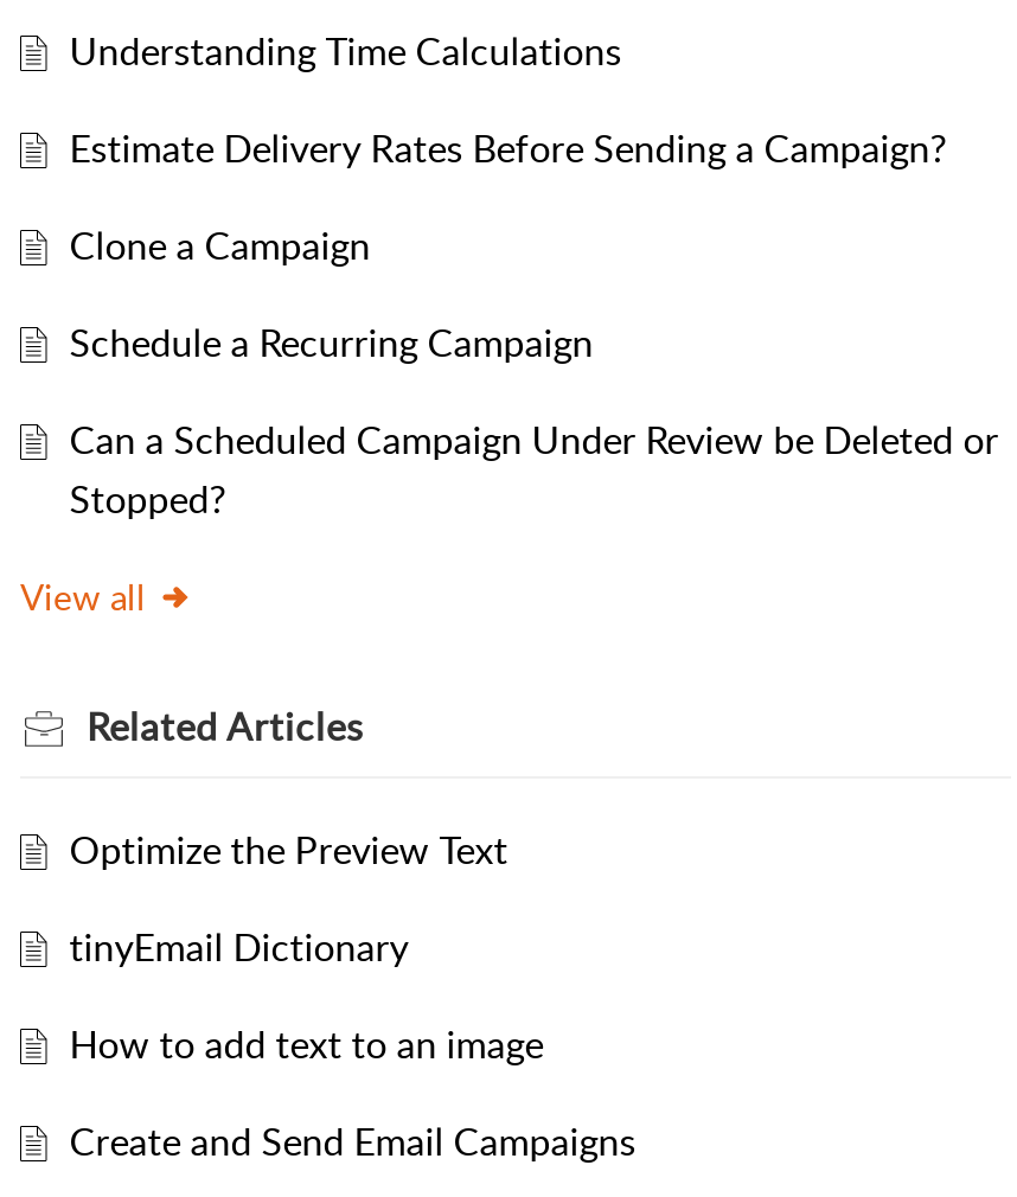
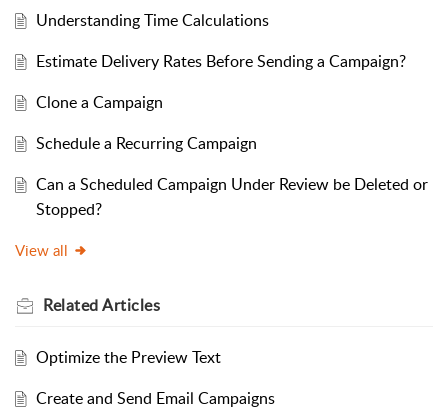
[69,922,544,1071] tinyEmail Dictionary | How to add text to an image -> none

